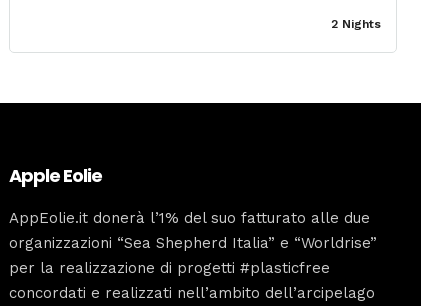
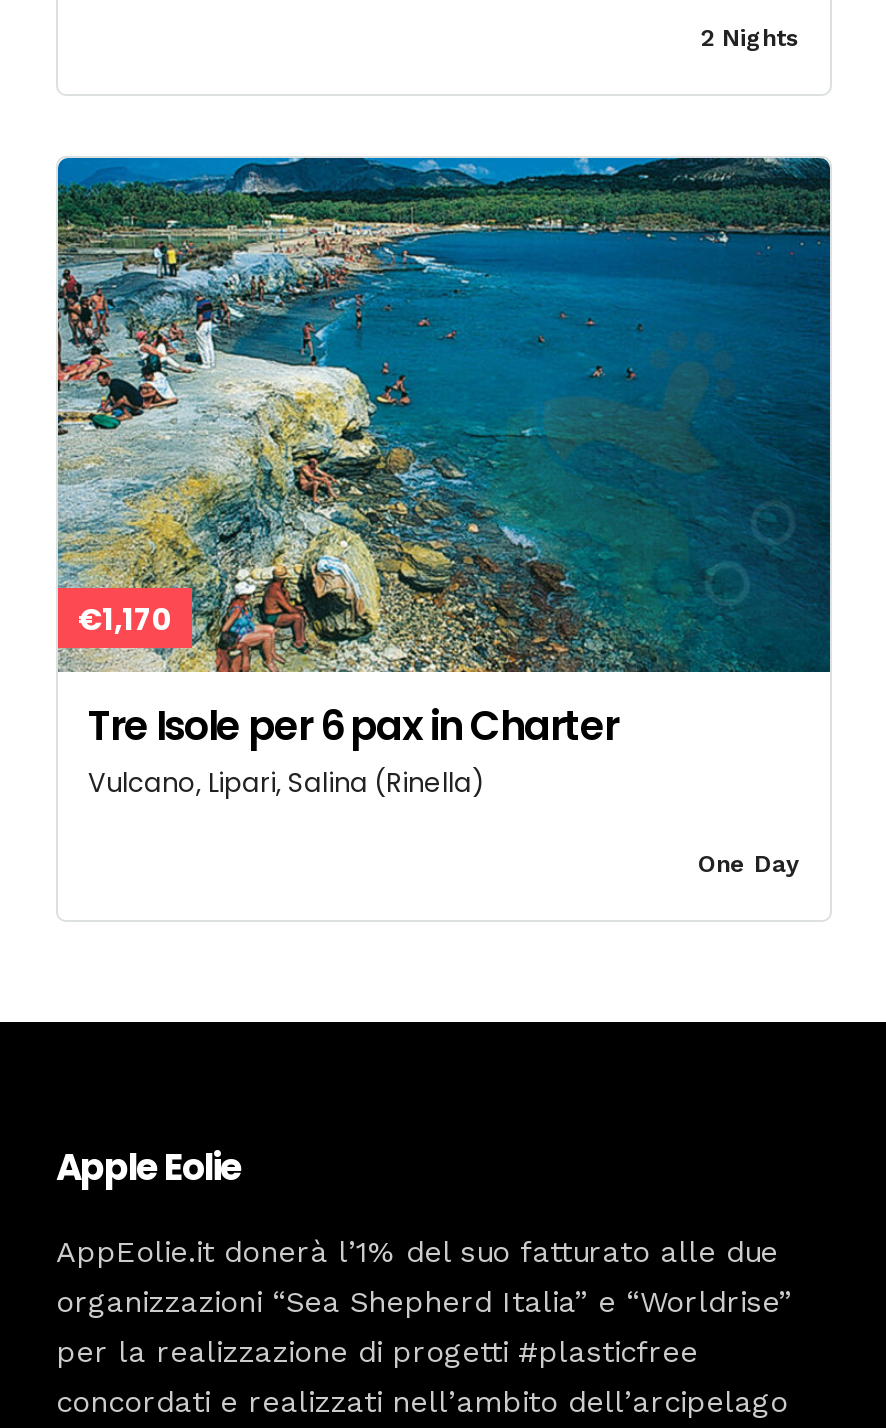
none -> [56,156,832,878] [image] | €1,170 | Tre Isole per 6 pax in Charter | Vulcano, Lipari, Salina (Rinella) | One Day

